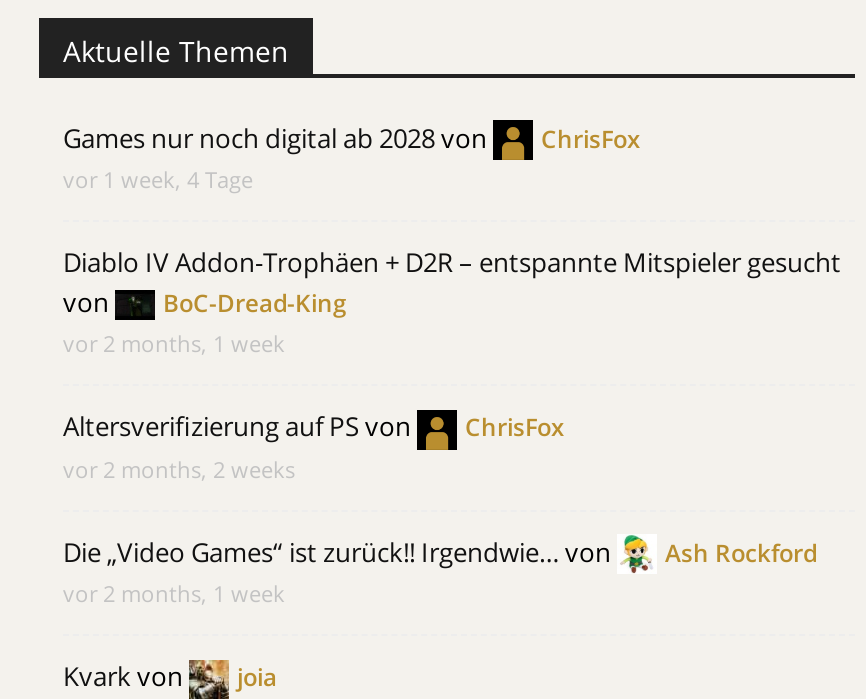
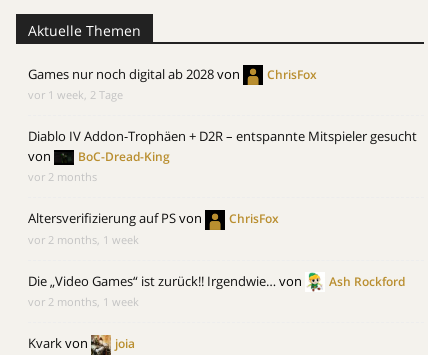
[63,164,253,194] vor 1 week, 4 Tage -> [28,87,123,102] vor 1 week, 2 Tage
[63,328,285,358] vor 2 months, 1 week -> [28,169,97,184] vor 2 months
[63,453,295,483] vor 2 months, 2 weeks -> [28,232,139,247] vor 2 months, 1 week

